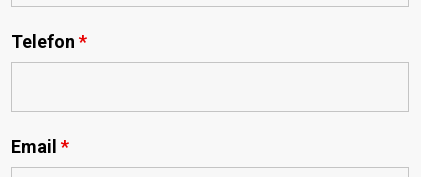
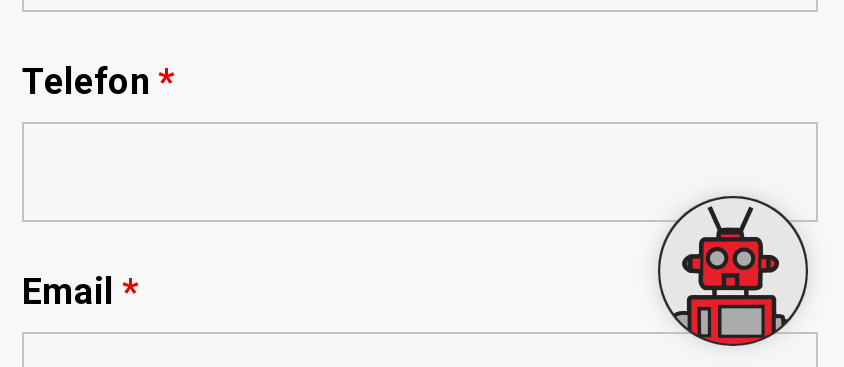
none -> [656,194,810,348] [image]

